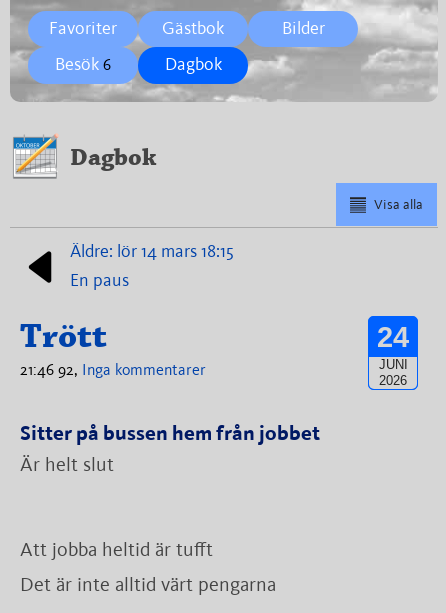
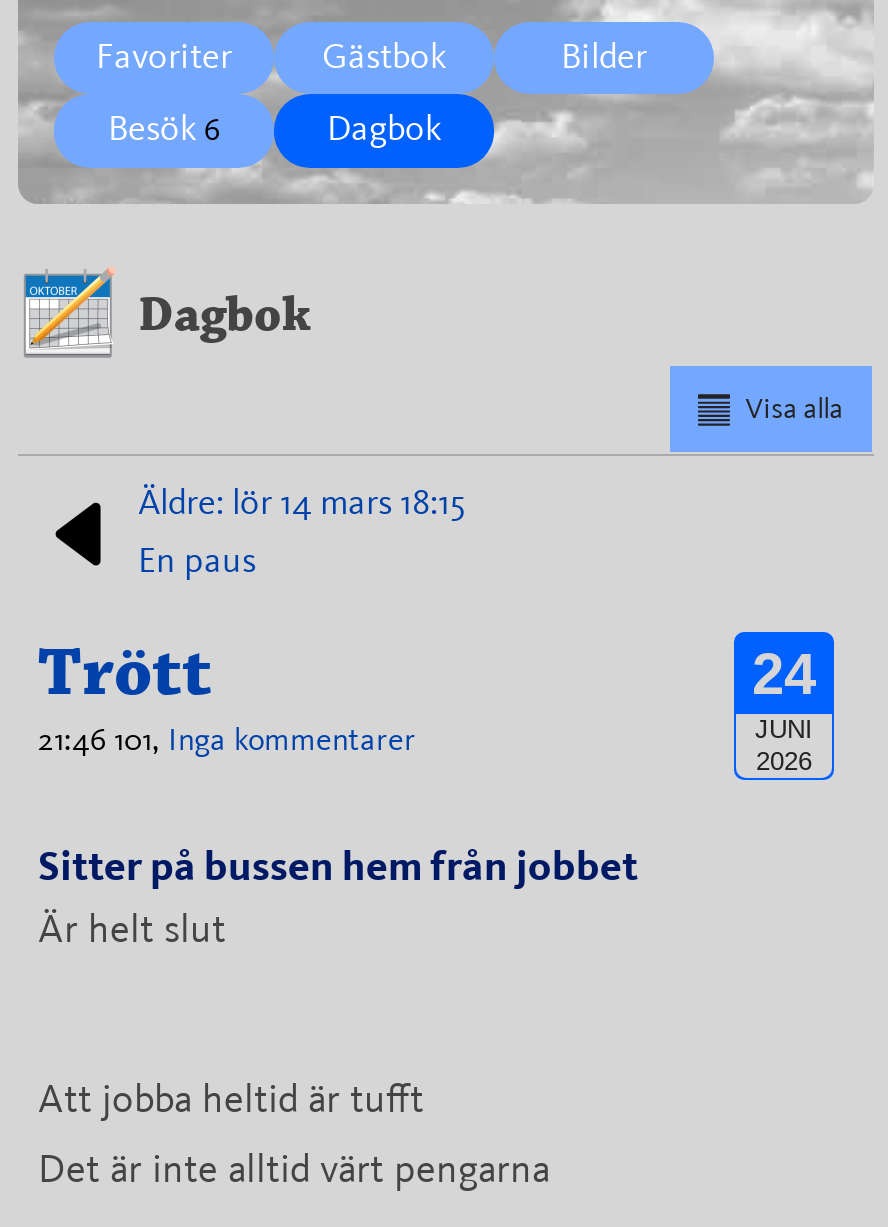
[20,363,206,379] 21:46 92, Inga kommentarer -> [38,726,416,758] 21:46 101, Inga kommentarer

